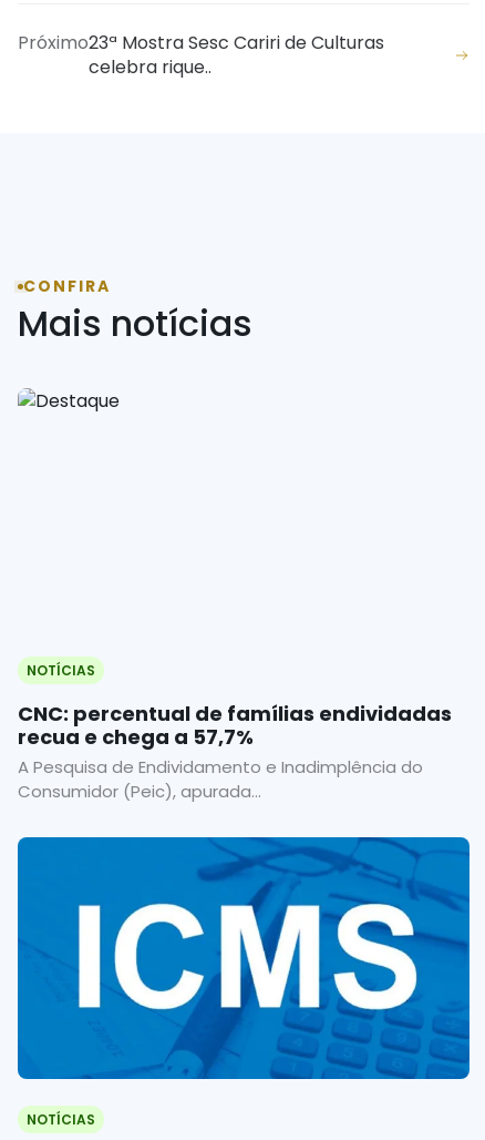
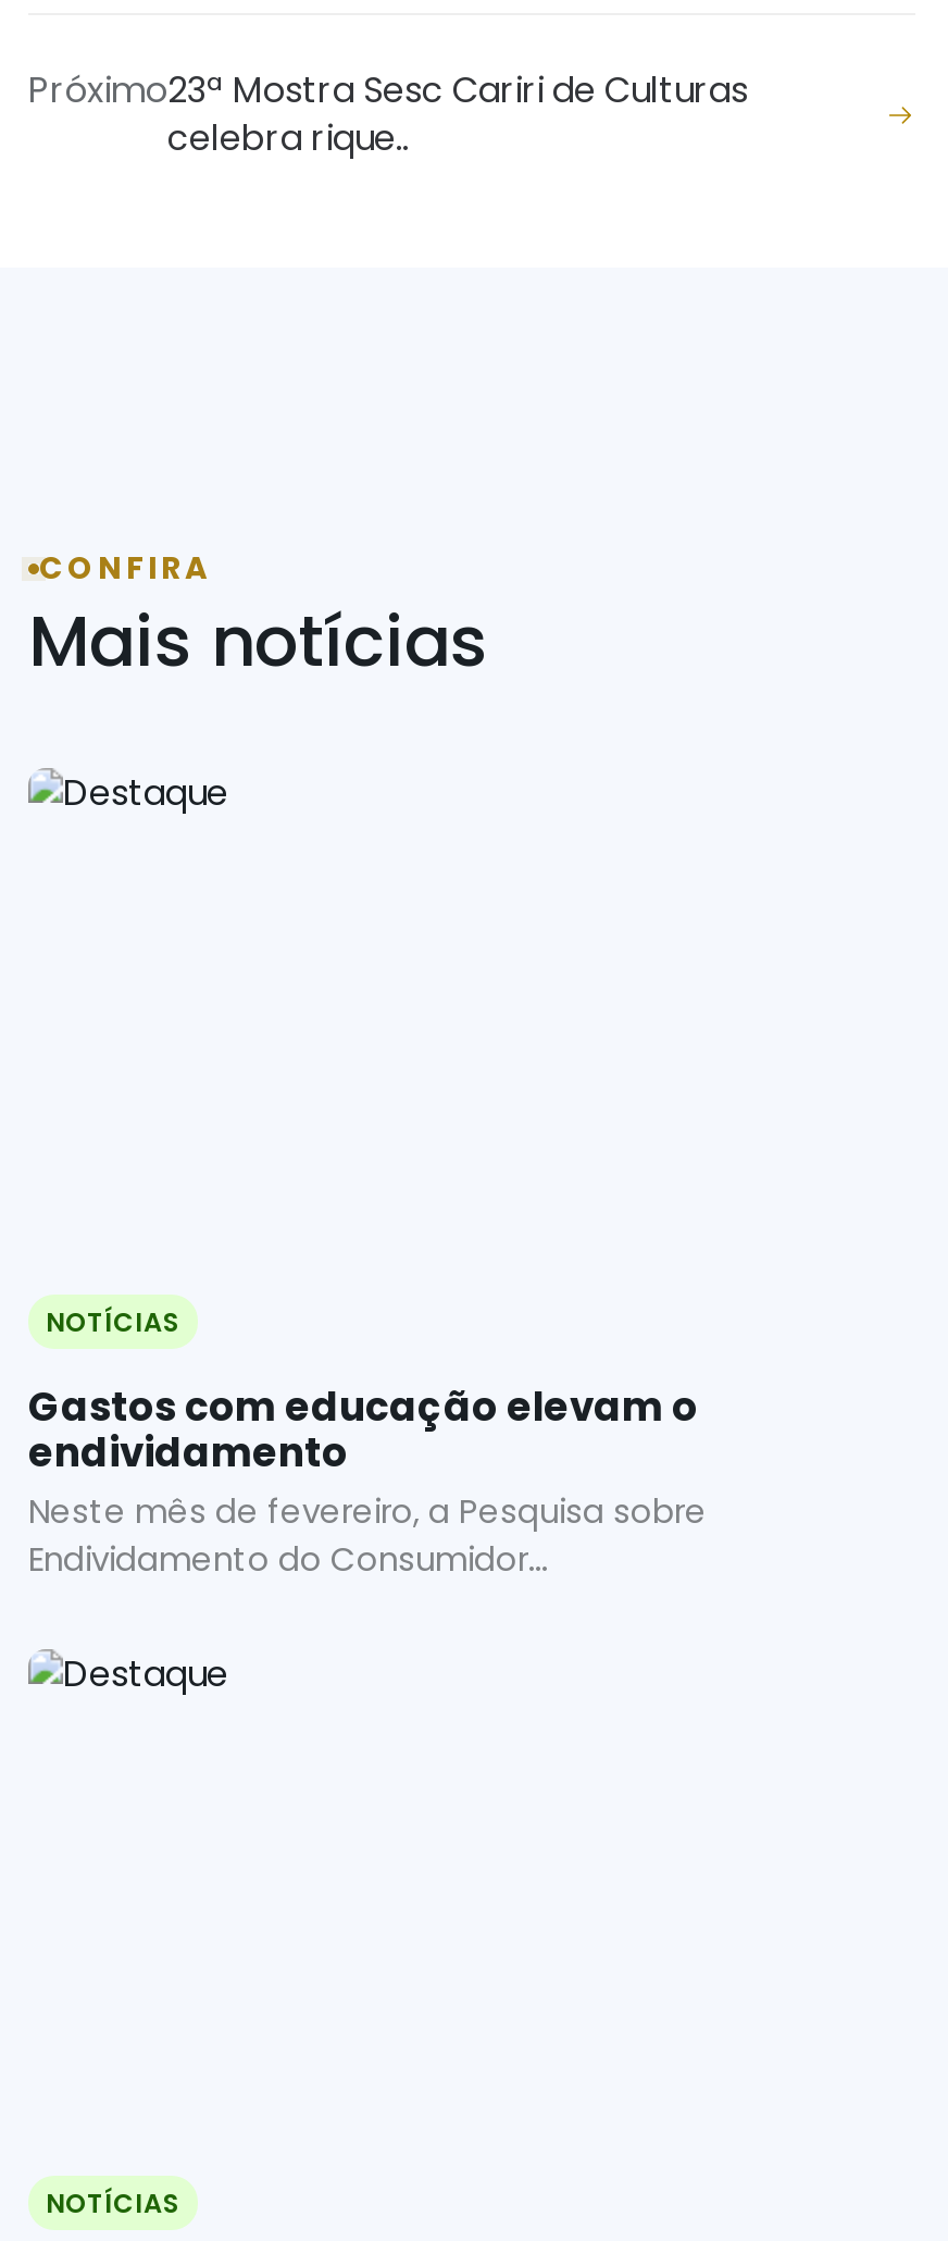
[18,700,452,803] CNC: percentual de famílias endividadas | recua e chega a 57,7% | A Pesquisa de Endividamento e Inadimplência do | Consumidor (Peic), apurada... -> [28,1380,707,1582] Gastos com educação elevam o | endividamento | Neste mês de fevereiro, a Pesquisa sobre | Endividamento do Consumidor...
[17,836,471,1080] [image] -> none

